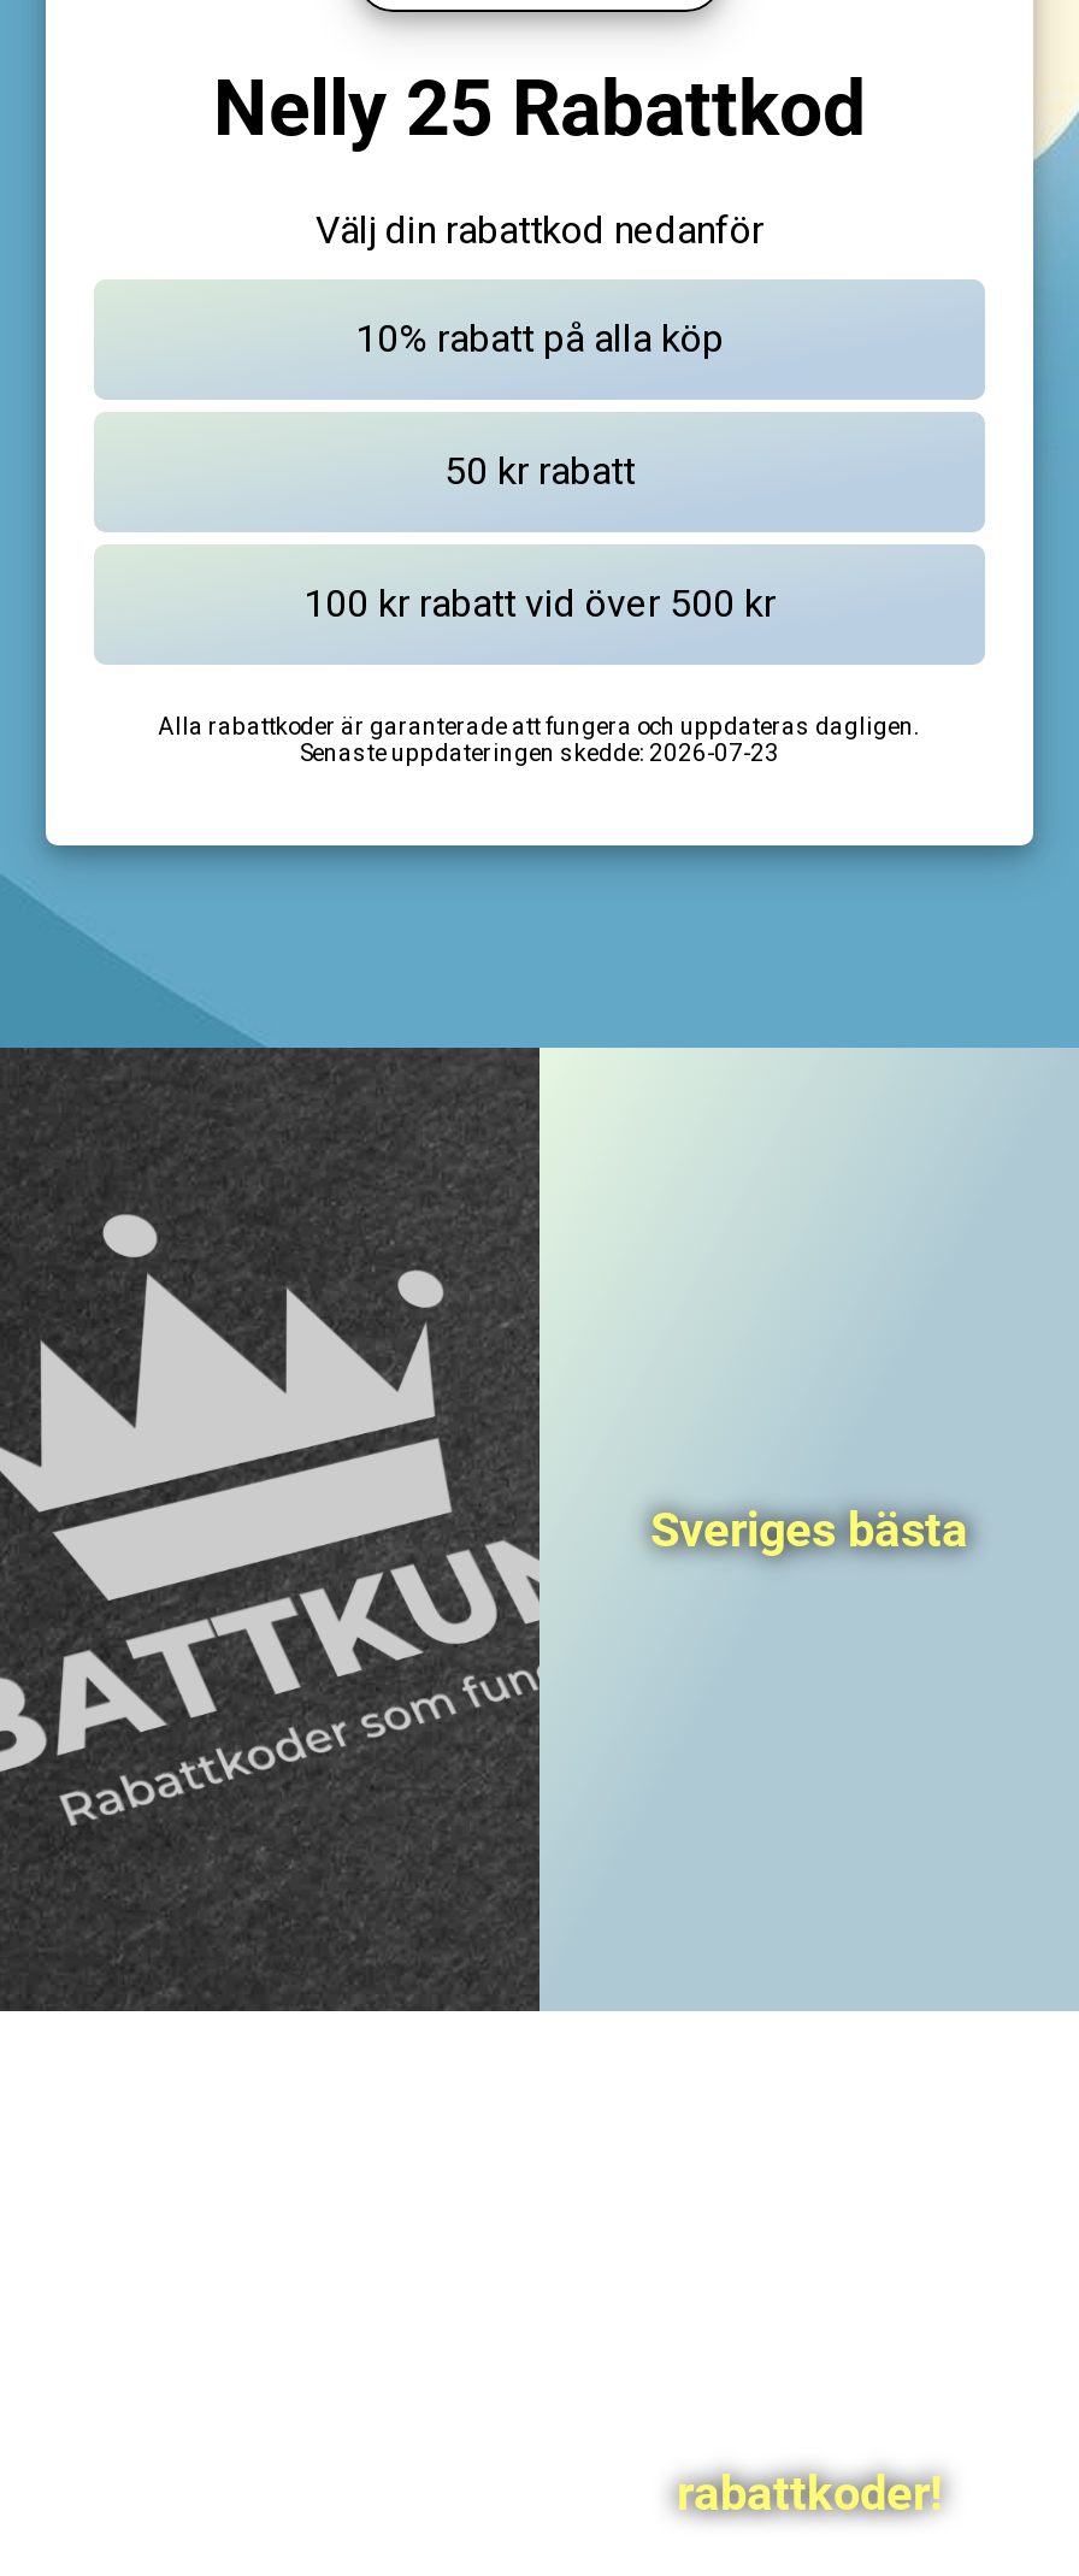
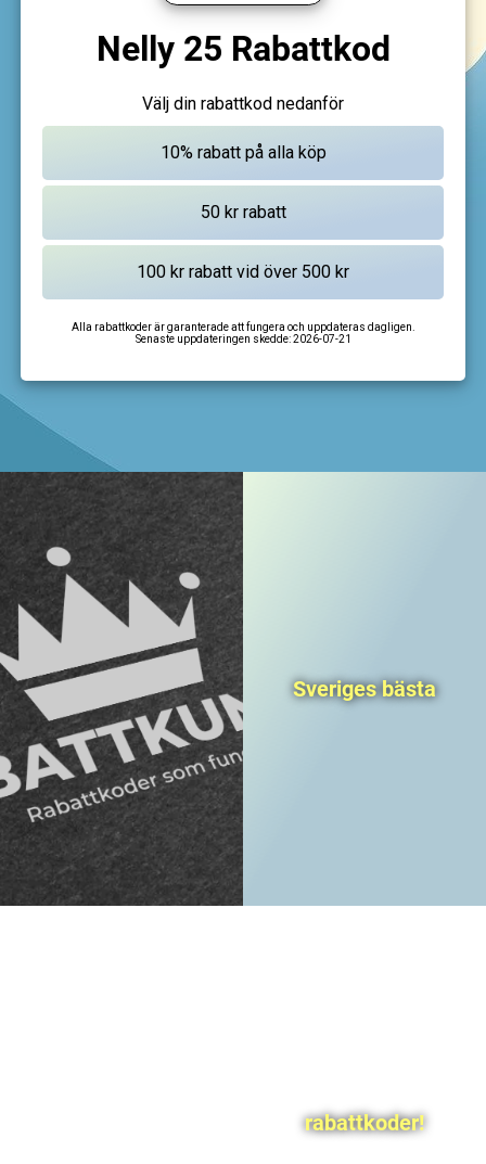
[300,738,779,765] Senaste uppdateringen skedde: 2026-07-23 -> [135,333,351,345] Senaste uppdateringen skedde: 2026-07-21

